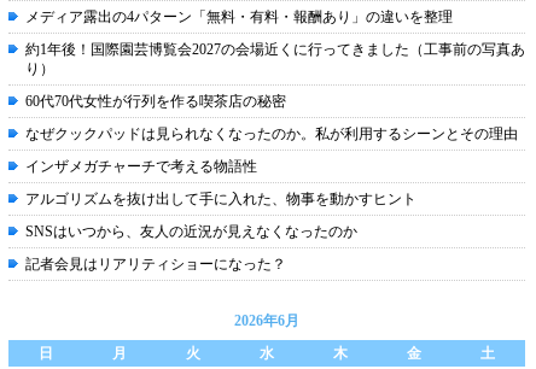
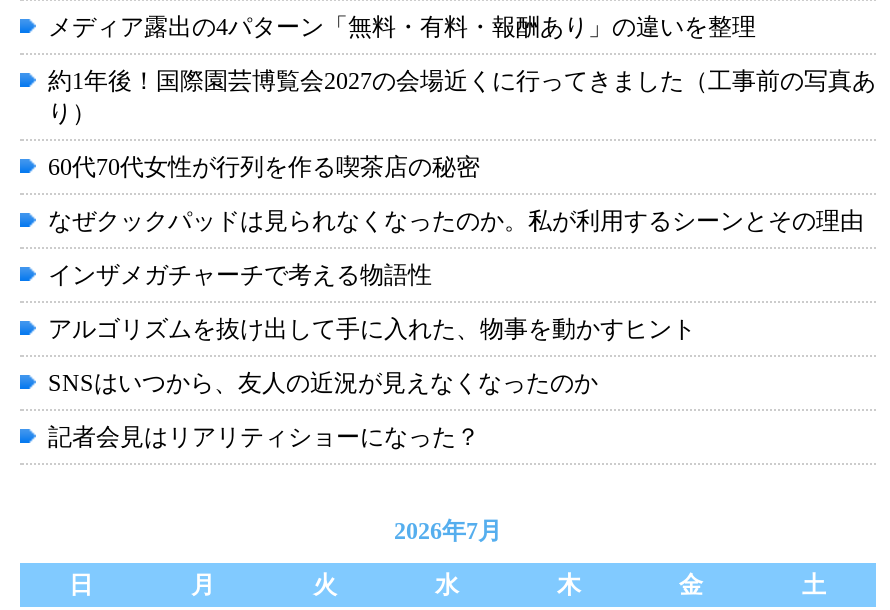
[234,313,299,330] 2026年6月 -> [394,518,502,546] 2026年7月

